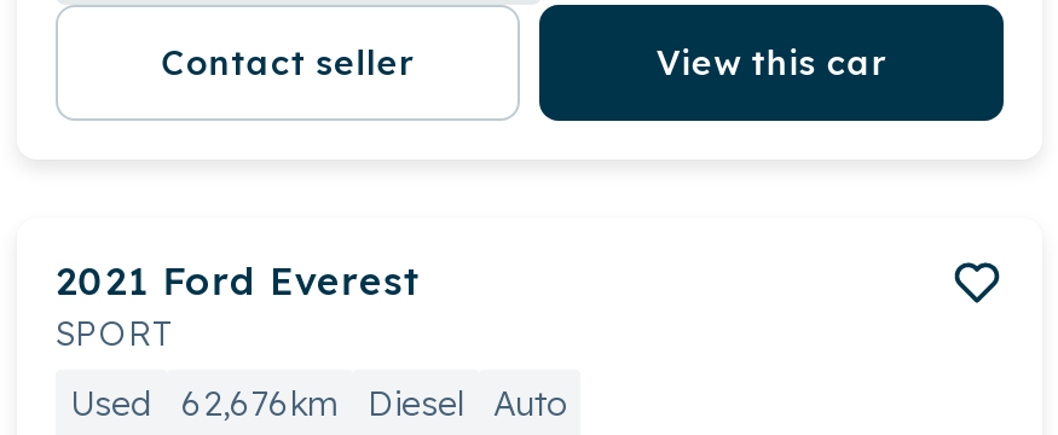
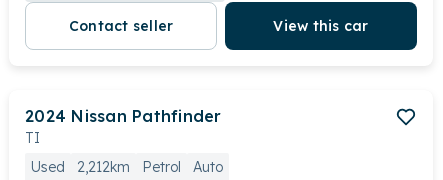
[56,256,422,355] 2021 Ford Everest | SPORT -> [25,106,221,147] 2024 Nissan Pathfinder | TI
[181,382,464,425] 62,676km | Diesel -> [77,158,181,176] 2,212km | Petrol

